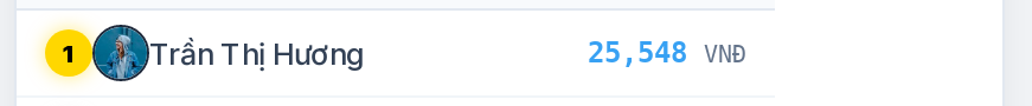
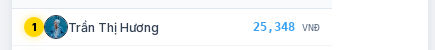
[588,35,746,68] 25,548 VNĐ -> [253,19,320,33] 25,348 VNĐ

